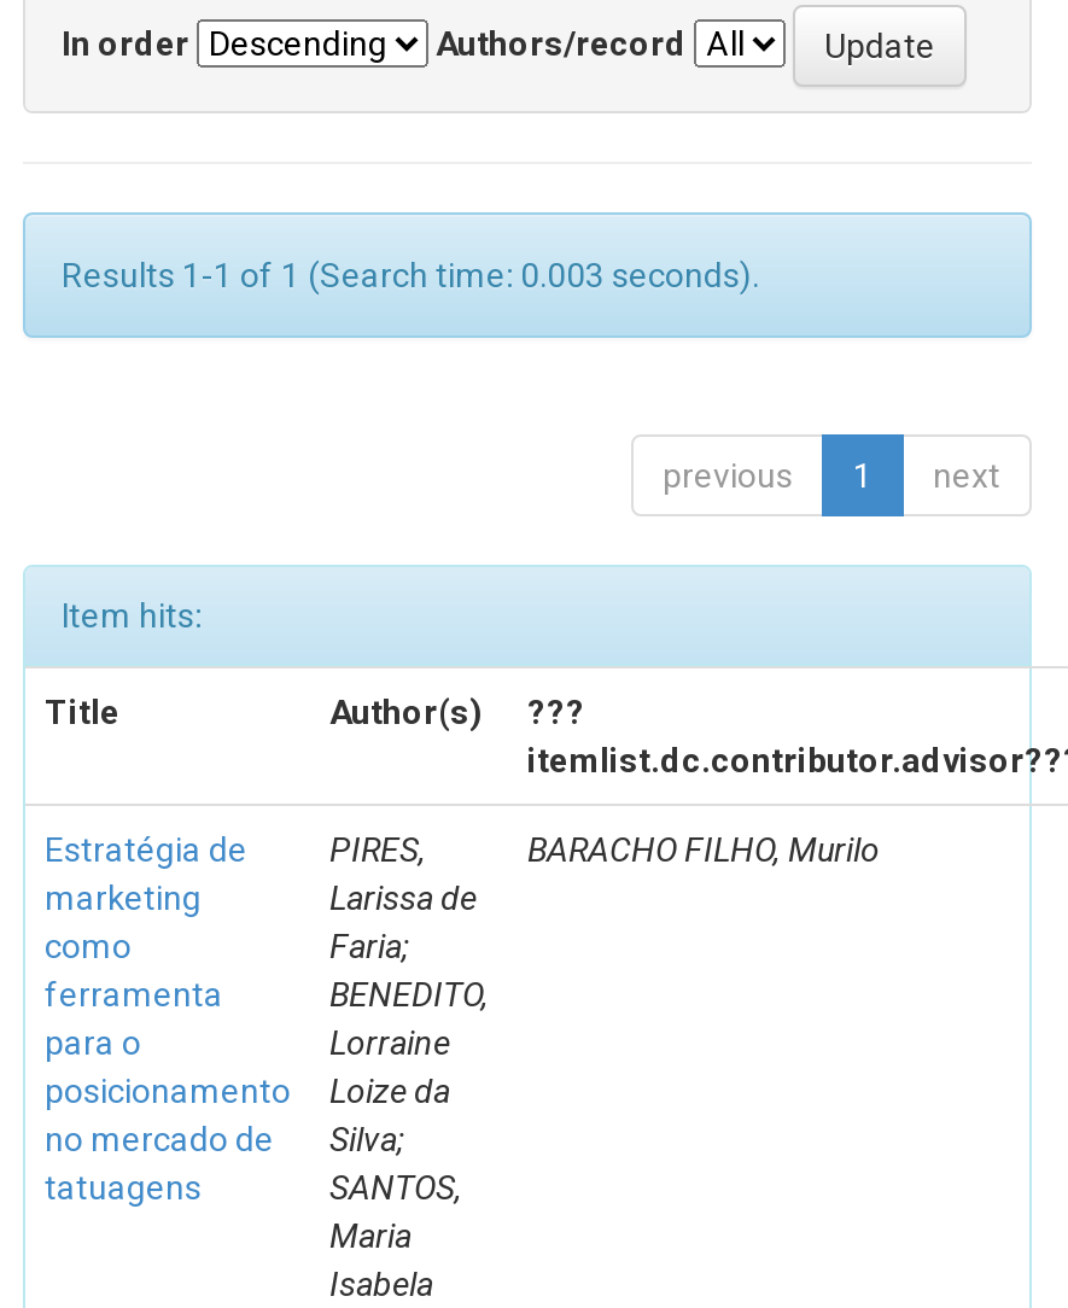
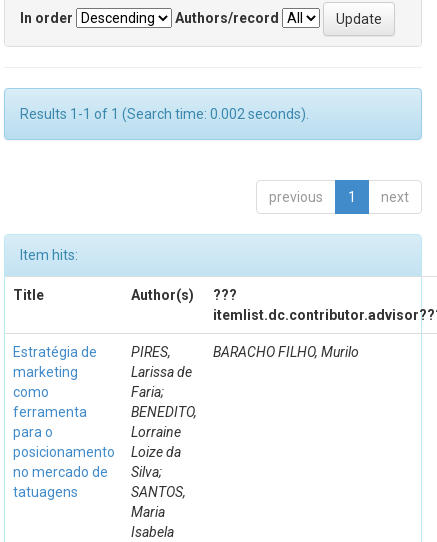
[62,256,759,294] Results 1-1 of 1 (Search time: 0.003 seconds). -> [20,106,309,122] Results 1-1 of 1 (Search time: 0.002 seconds).

